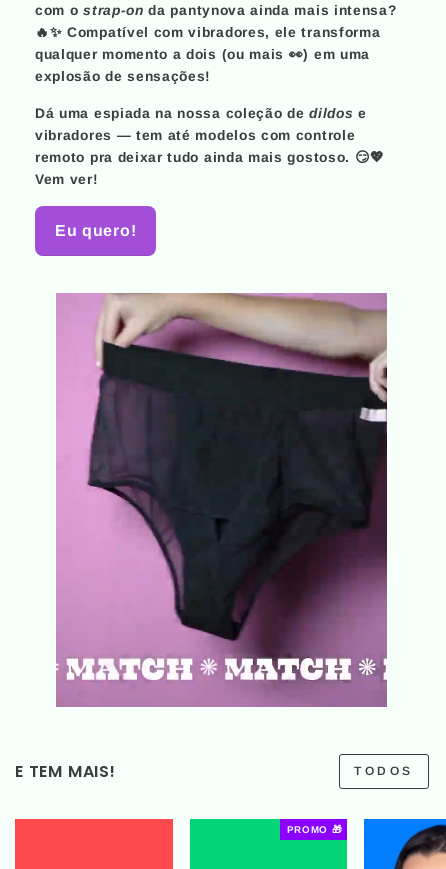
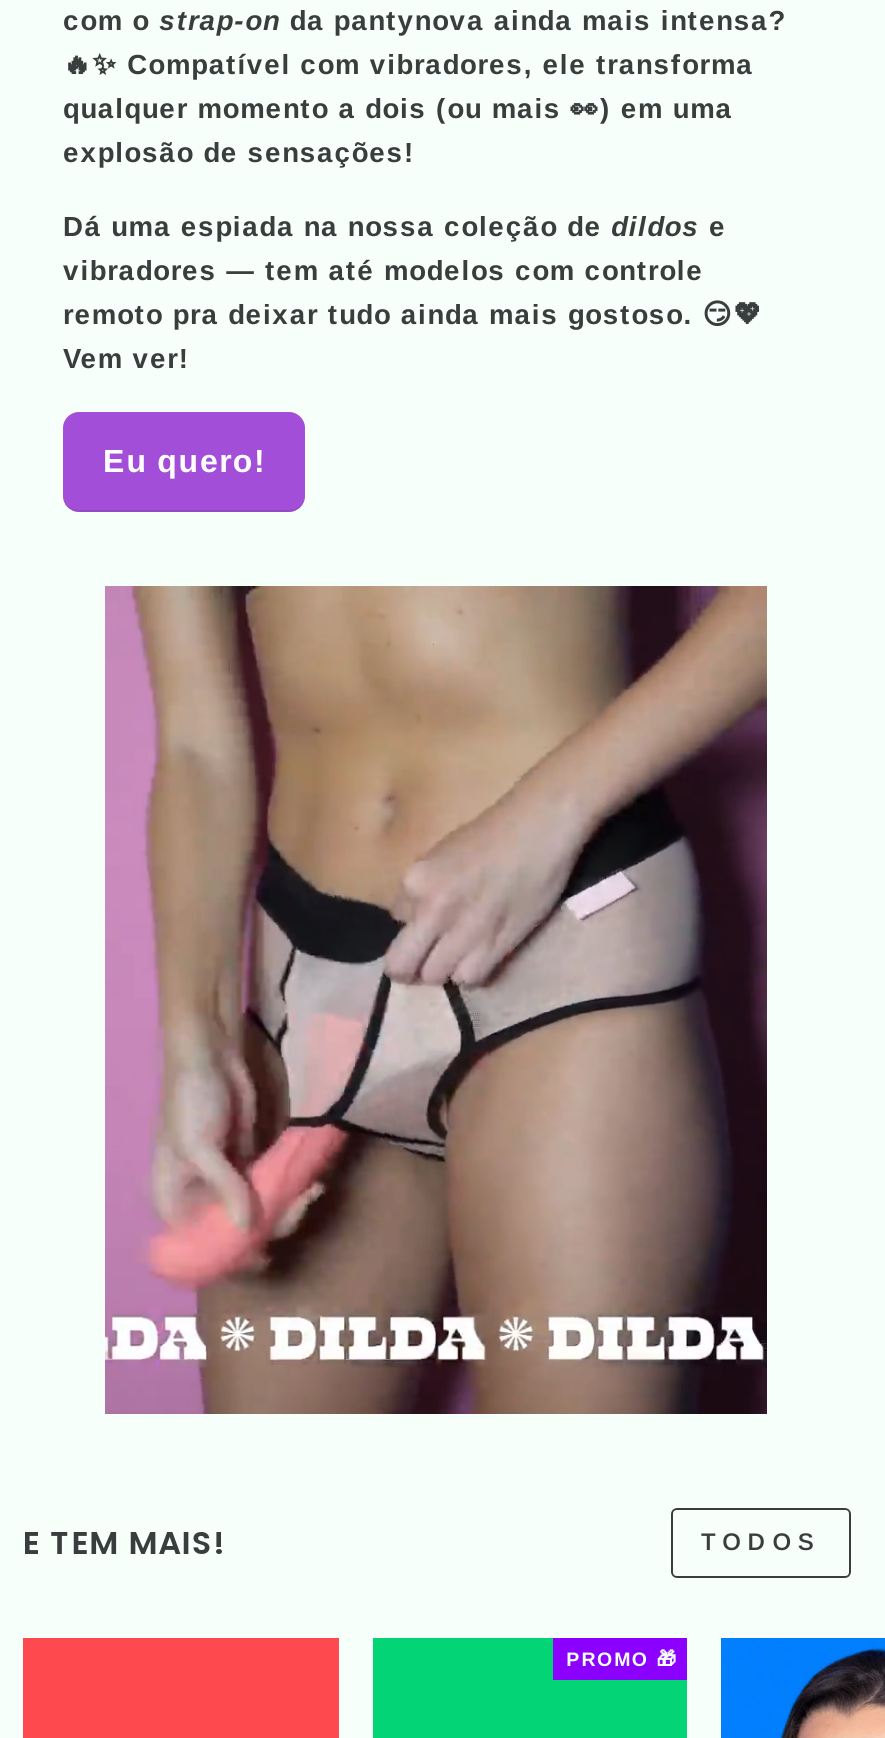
[59,293,388,708] [image] -> [109,584,769,1416] [image]

